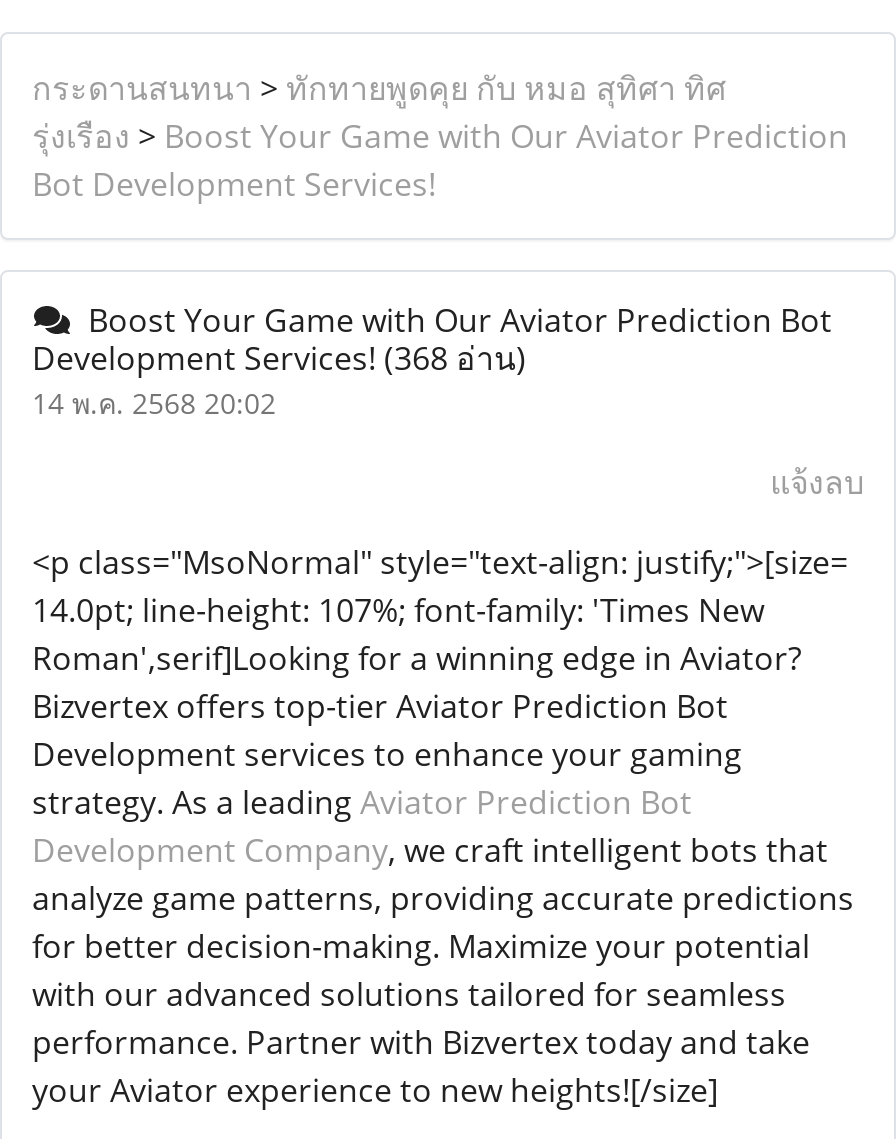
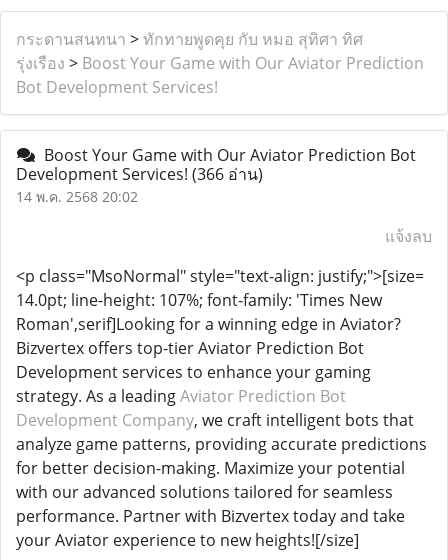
[32,336,526,380] Development Services! (368 อ่าน) -> [16,163,263,185] Development Services! (366 อ่าน)

